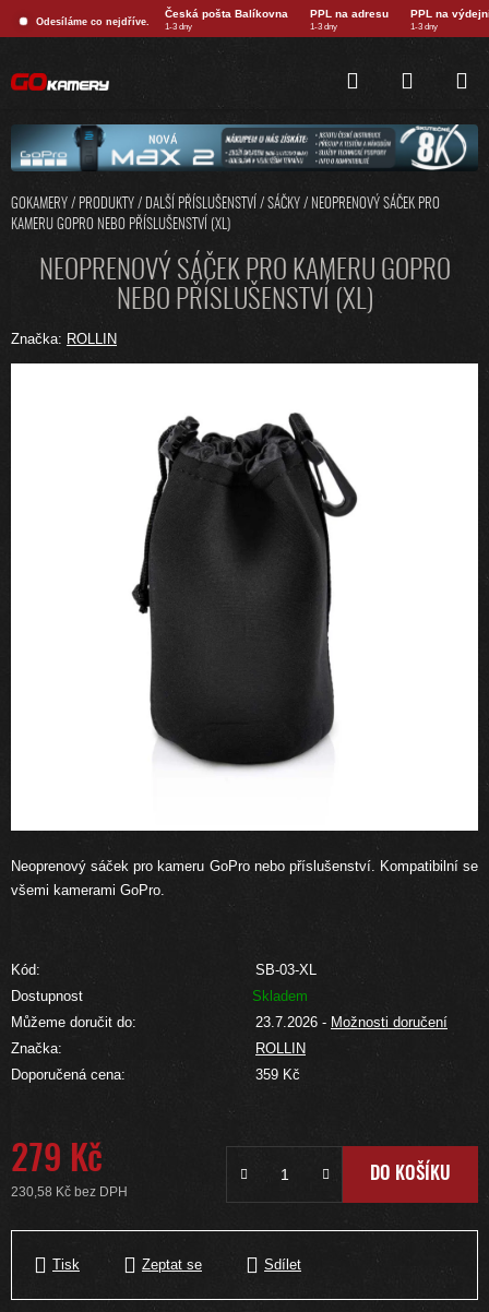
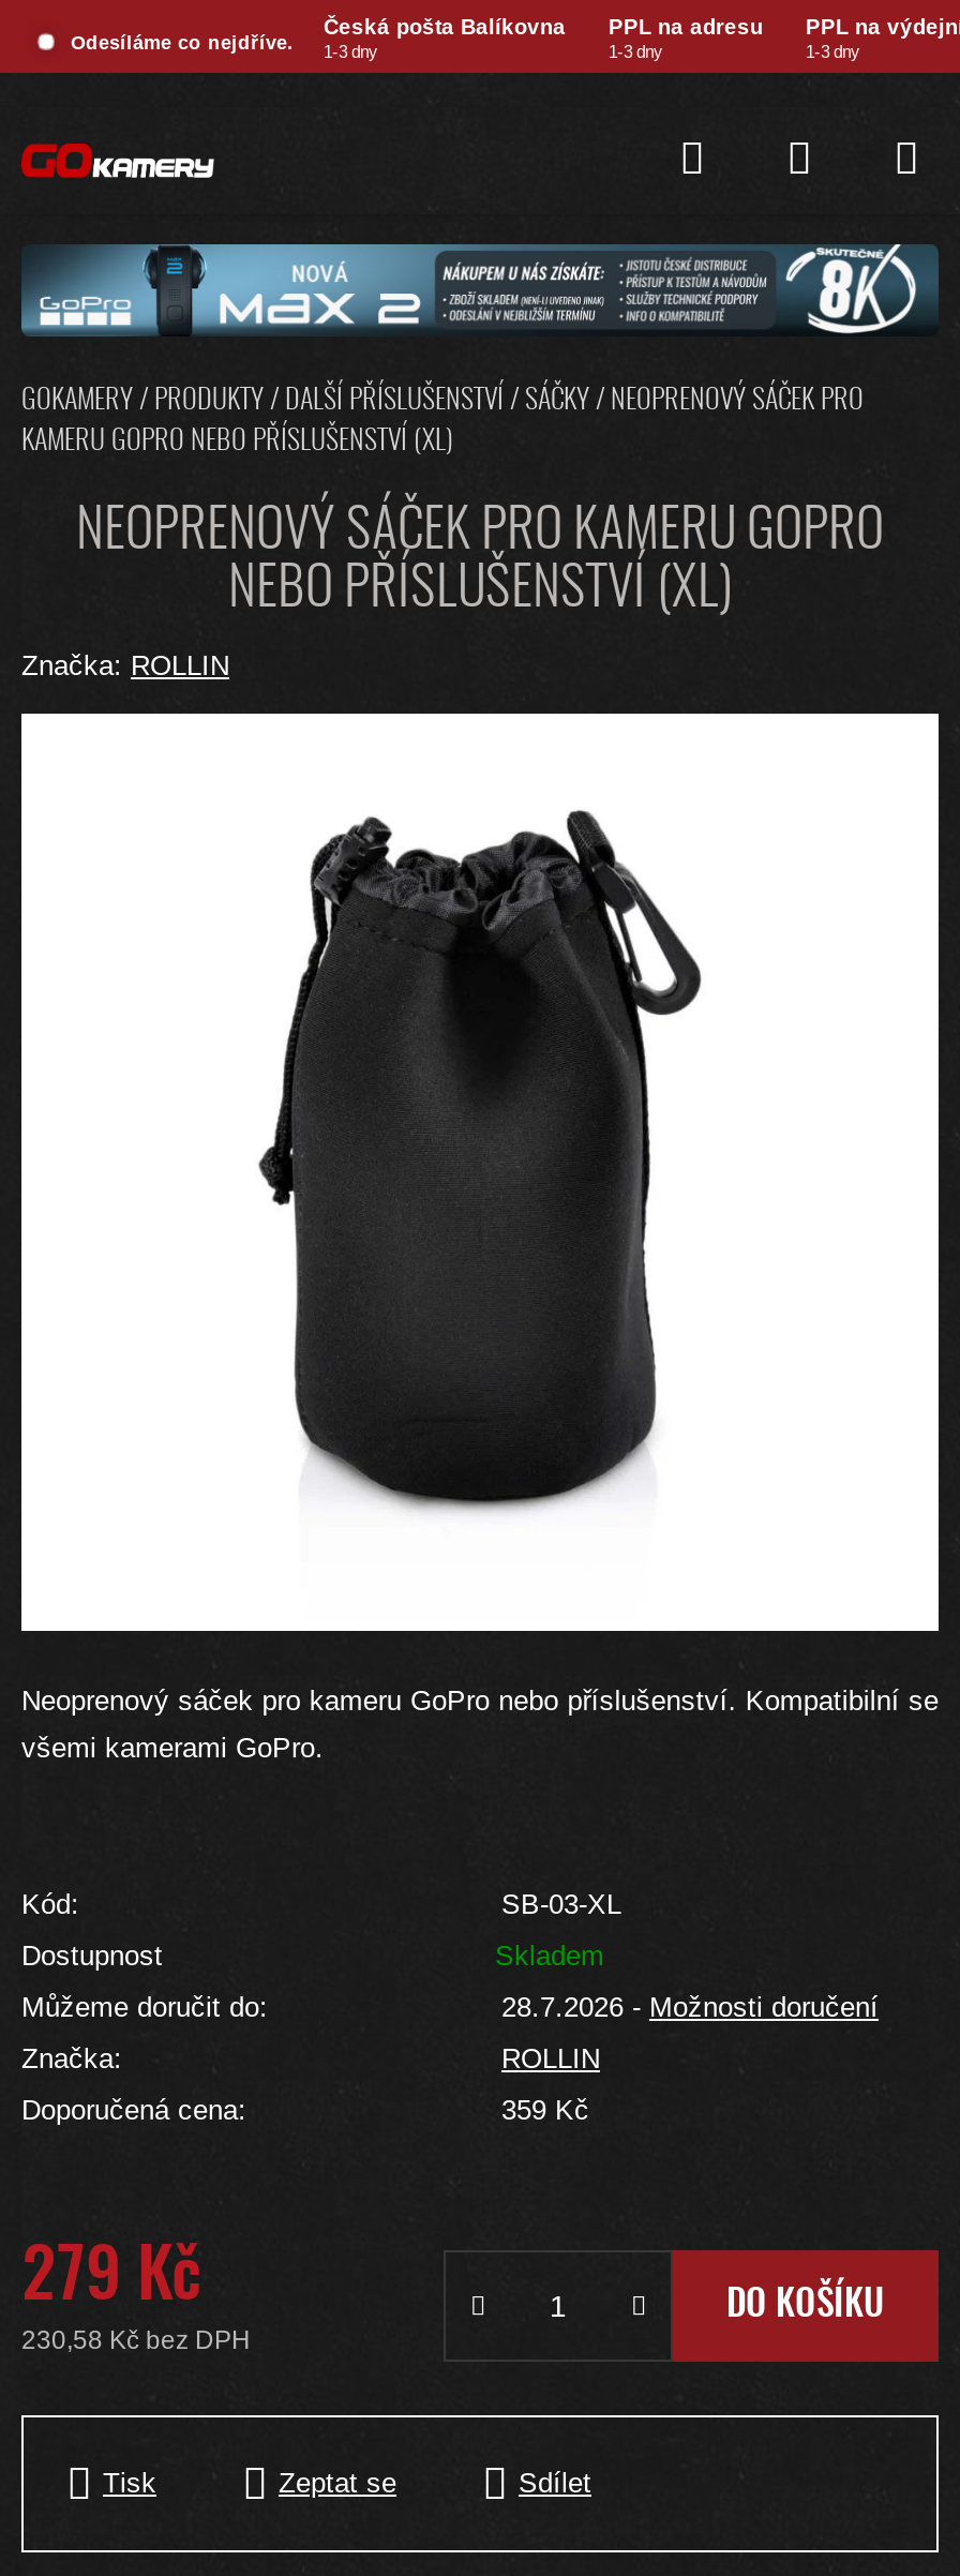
[255,1015,448,1031] 23.7.2026 - Možnosti doručení -> [501,1992,879,2024] 28.7.2026 - Možnosti doručení

